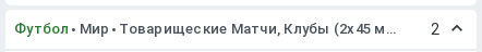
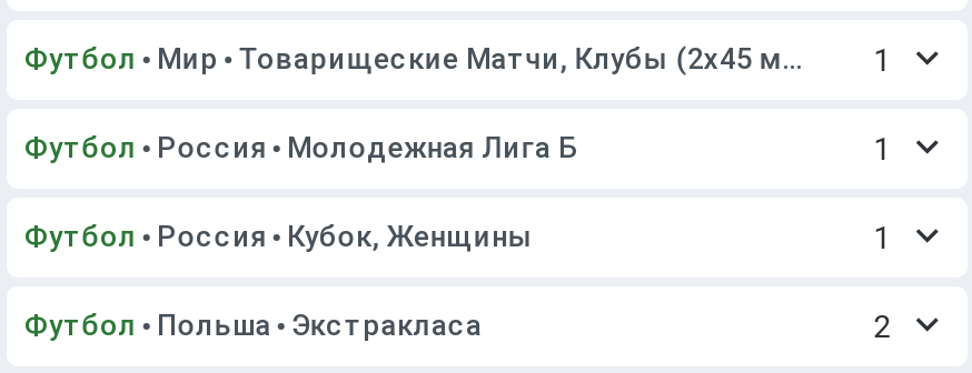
none -> [24,42,892,342] 1 | Футбол Россия Молодежная Лига Б | 1 | Футбол Россия Кубок, Женщины | 1 | Футбол Польша Экстракласа

